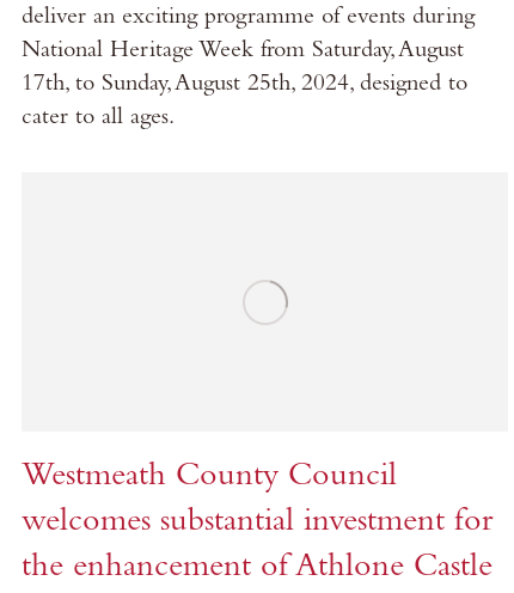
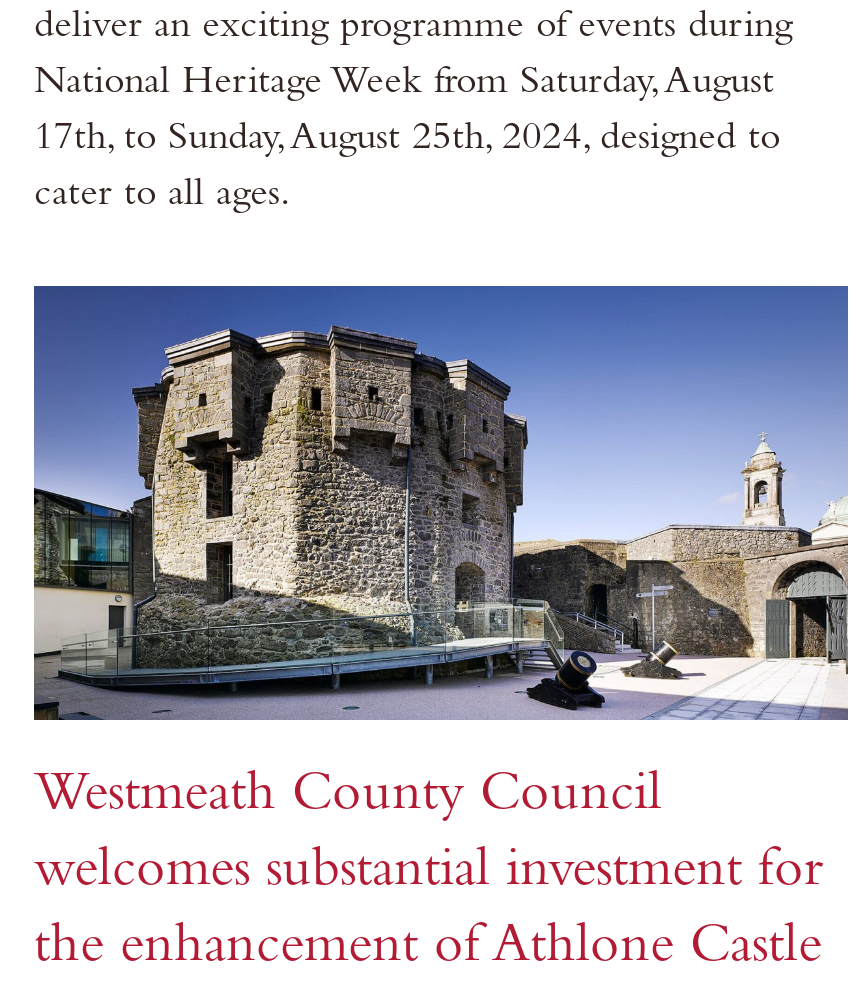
none -> [32,284,850,722] [image]

